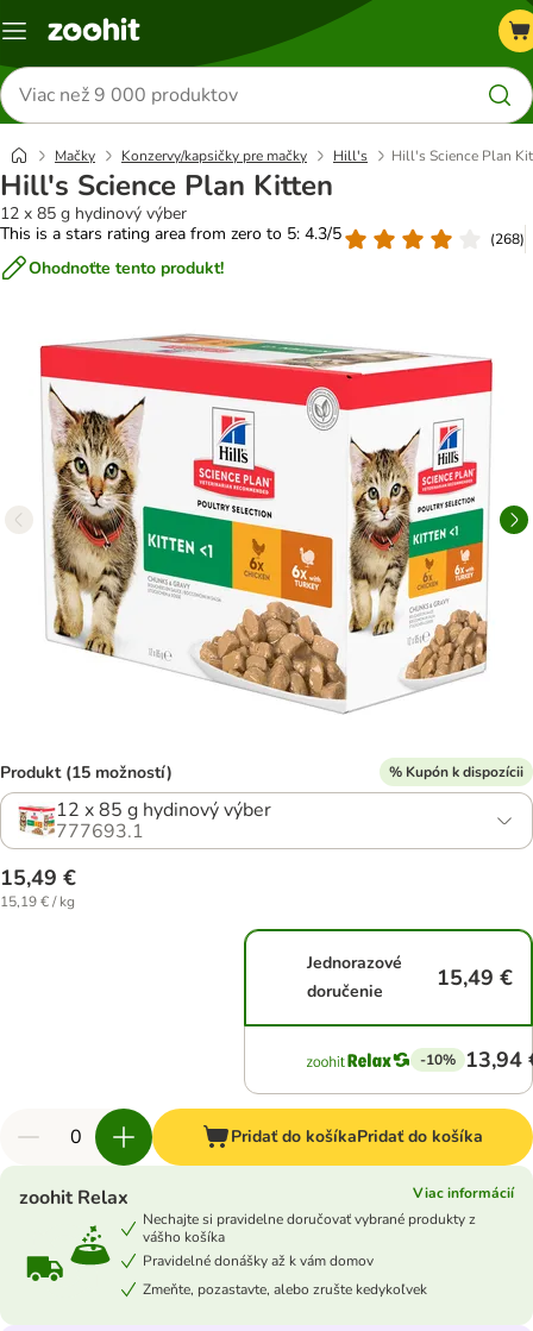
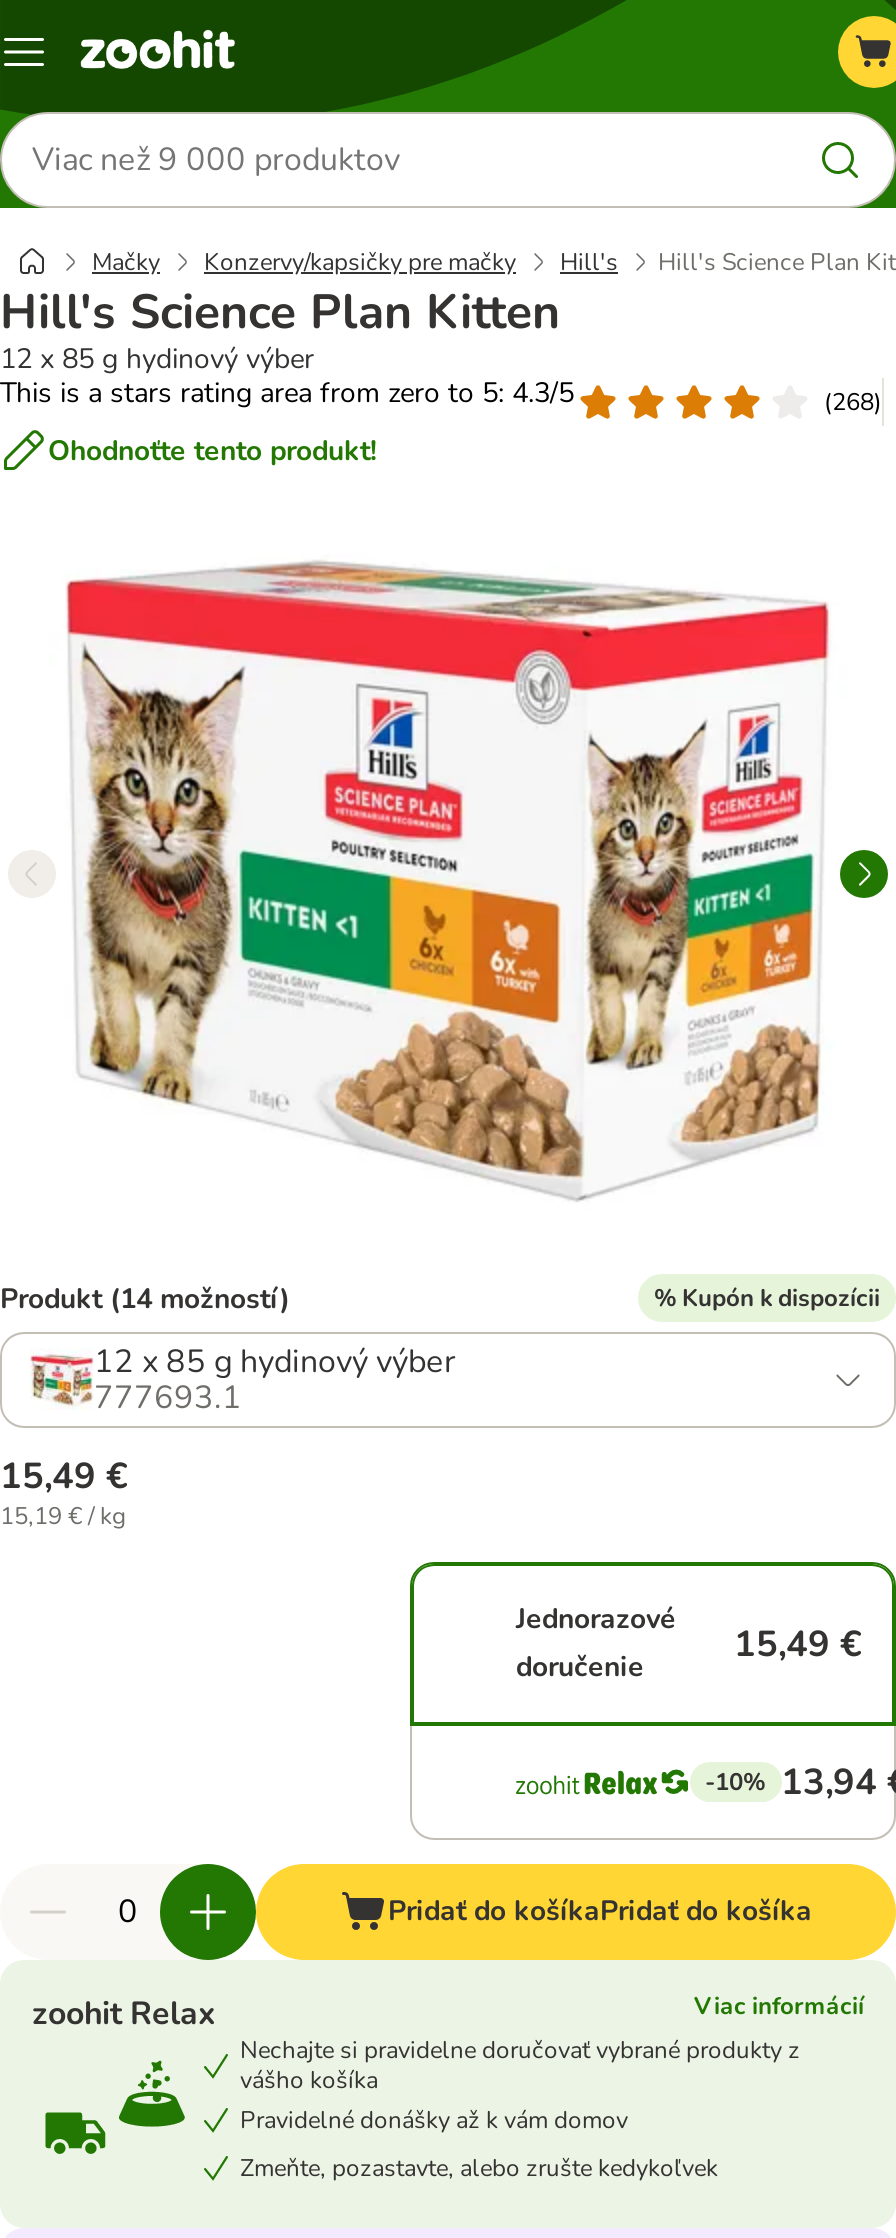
[0,761,173,783] Produkt (15 možností) -> [0,1279,290,1317] Produkt (14 možností)

